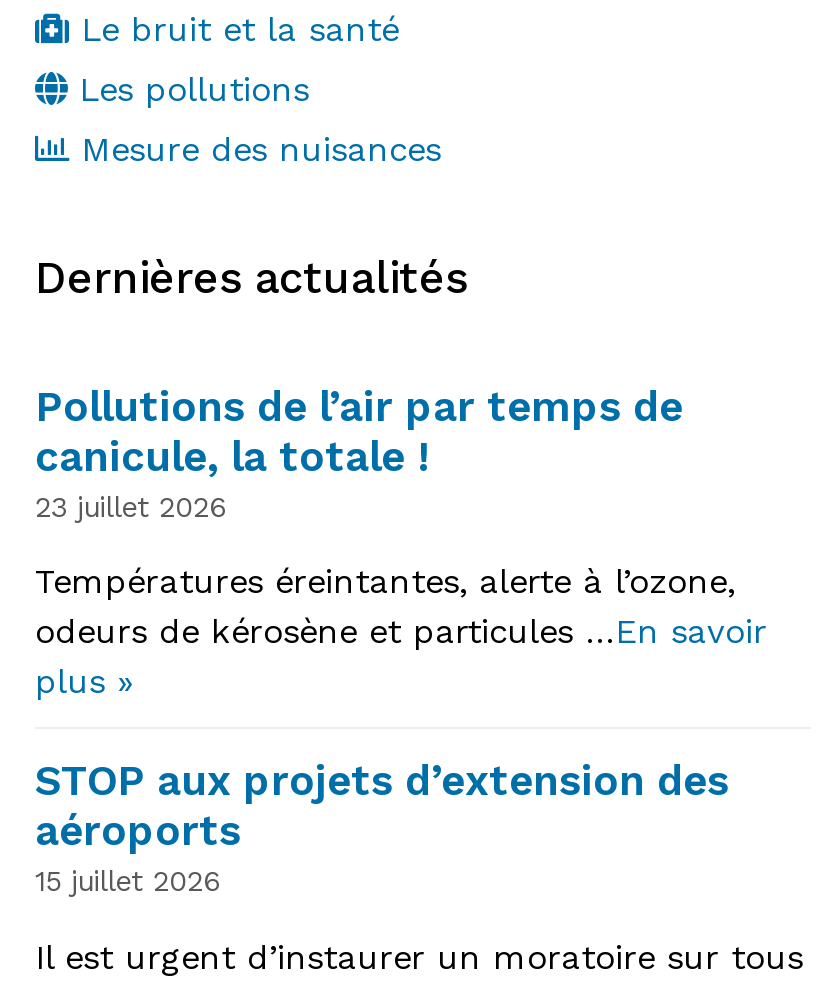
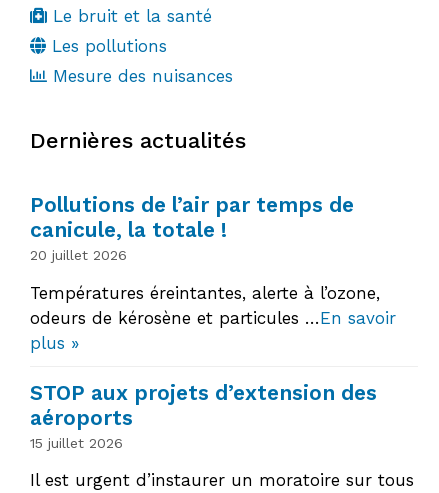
[35,491,227,525] 23 juillet 2026 -> [30,247,127,264] 20 juillet 2026

